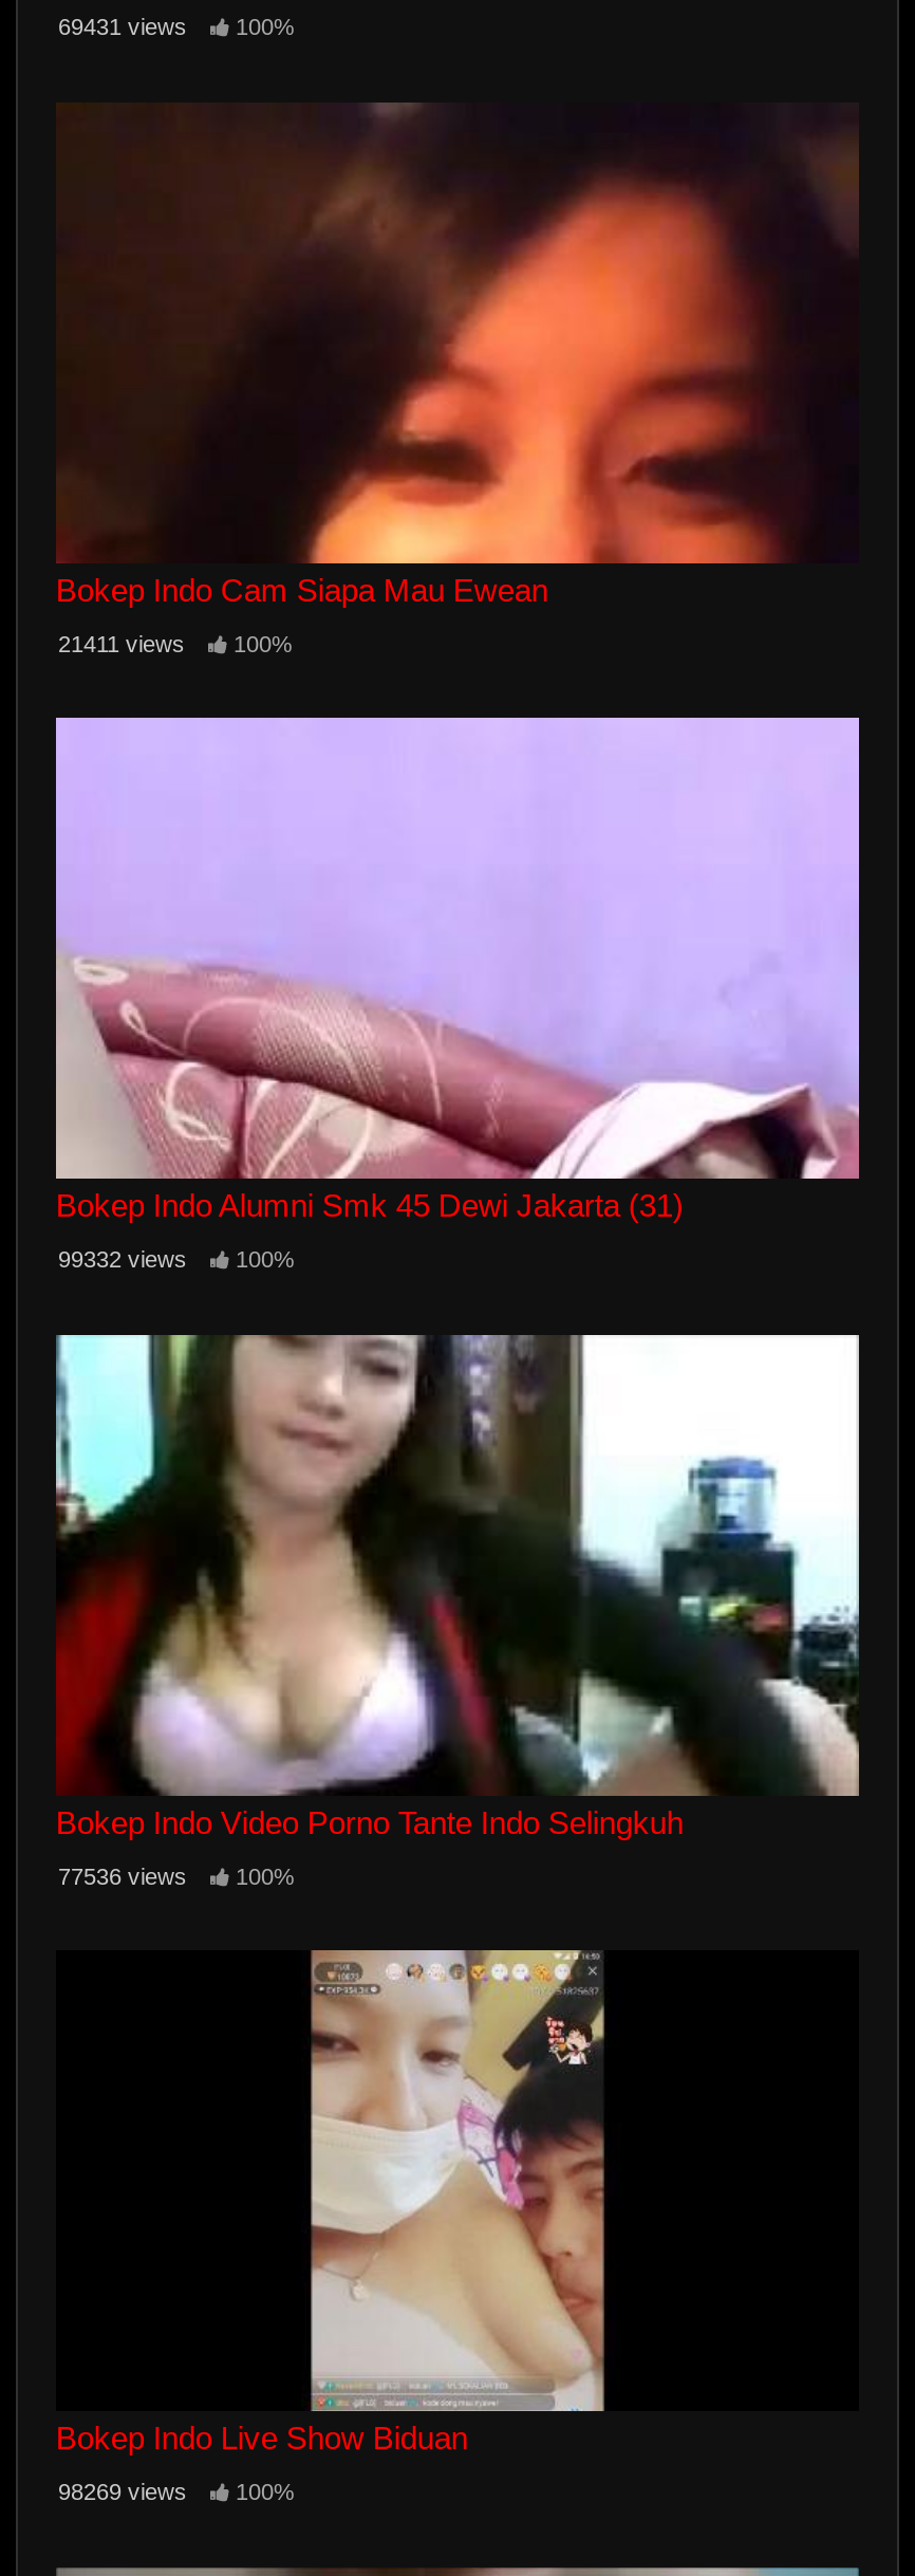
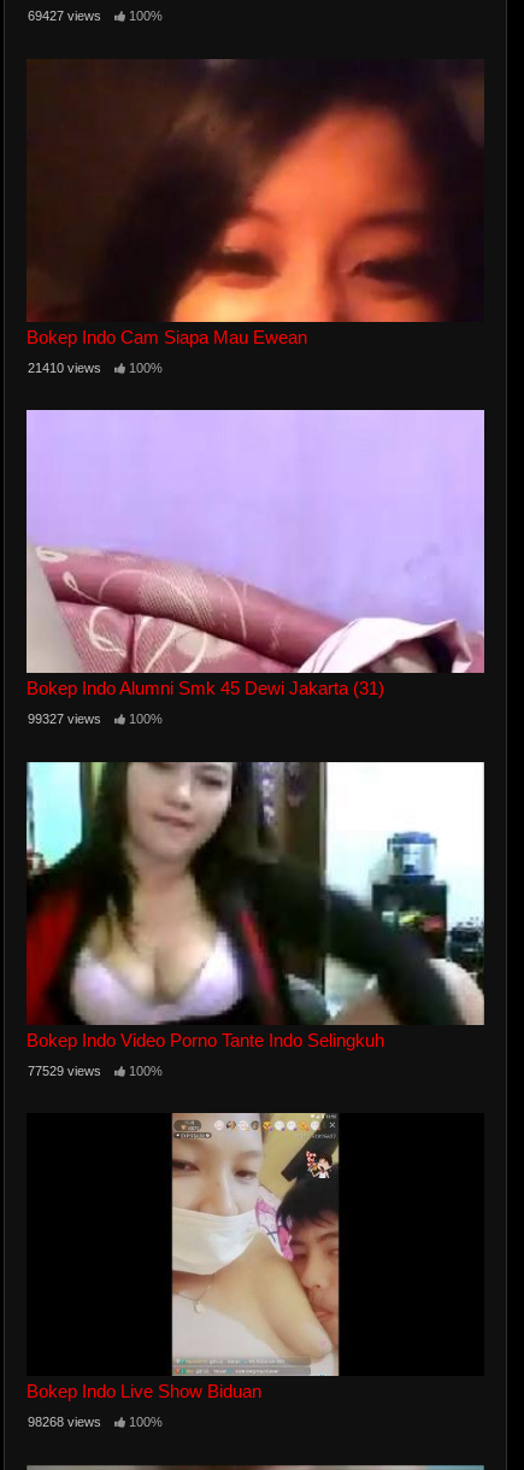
[58,14,295,39] 69431 views 100% -> [28,9,163,23] 69427 views 100%
[58,630,293,656] 21411 views 100% -> [28,360,163,375] 21410 views 100%
[58,1247,295,1272] 99332 views 100% -> [28,712,163,726] 99327 views 100%
[58,1863,295,1888] 77536 views 100% -> [28,1063,163,1078] 77529 views 100%
[58,2479,295,2505] 98269 views 100% -> [28,1415,163,1429] 98268 views 100%

